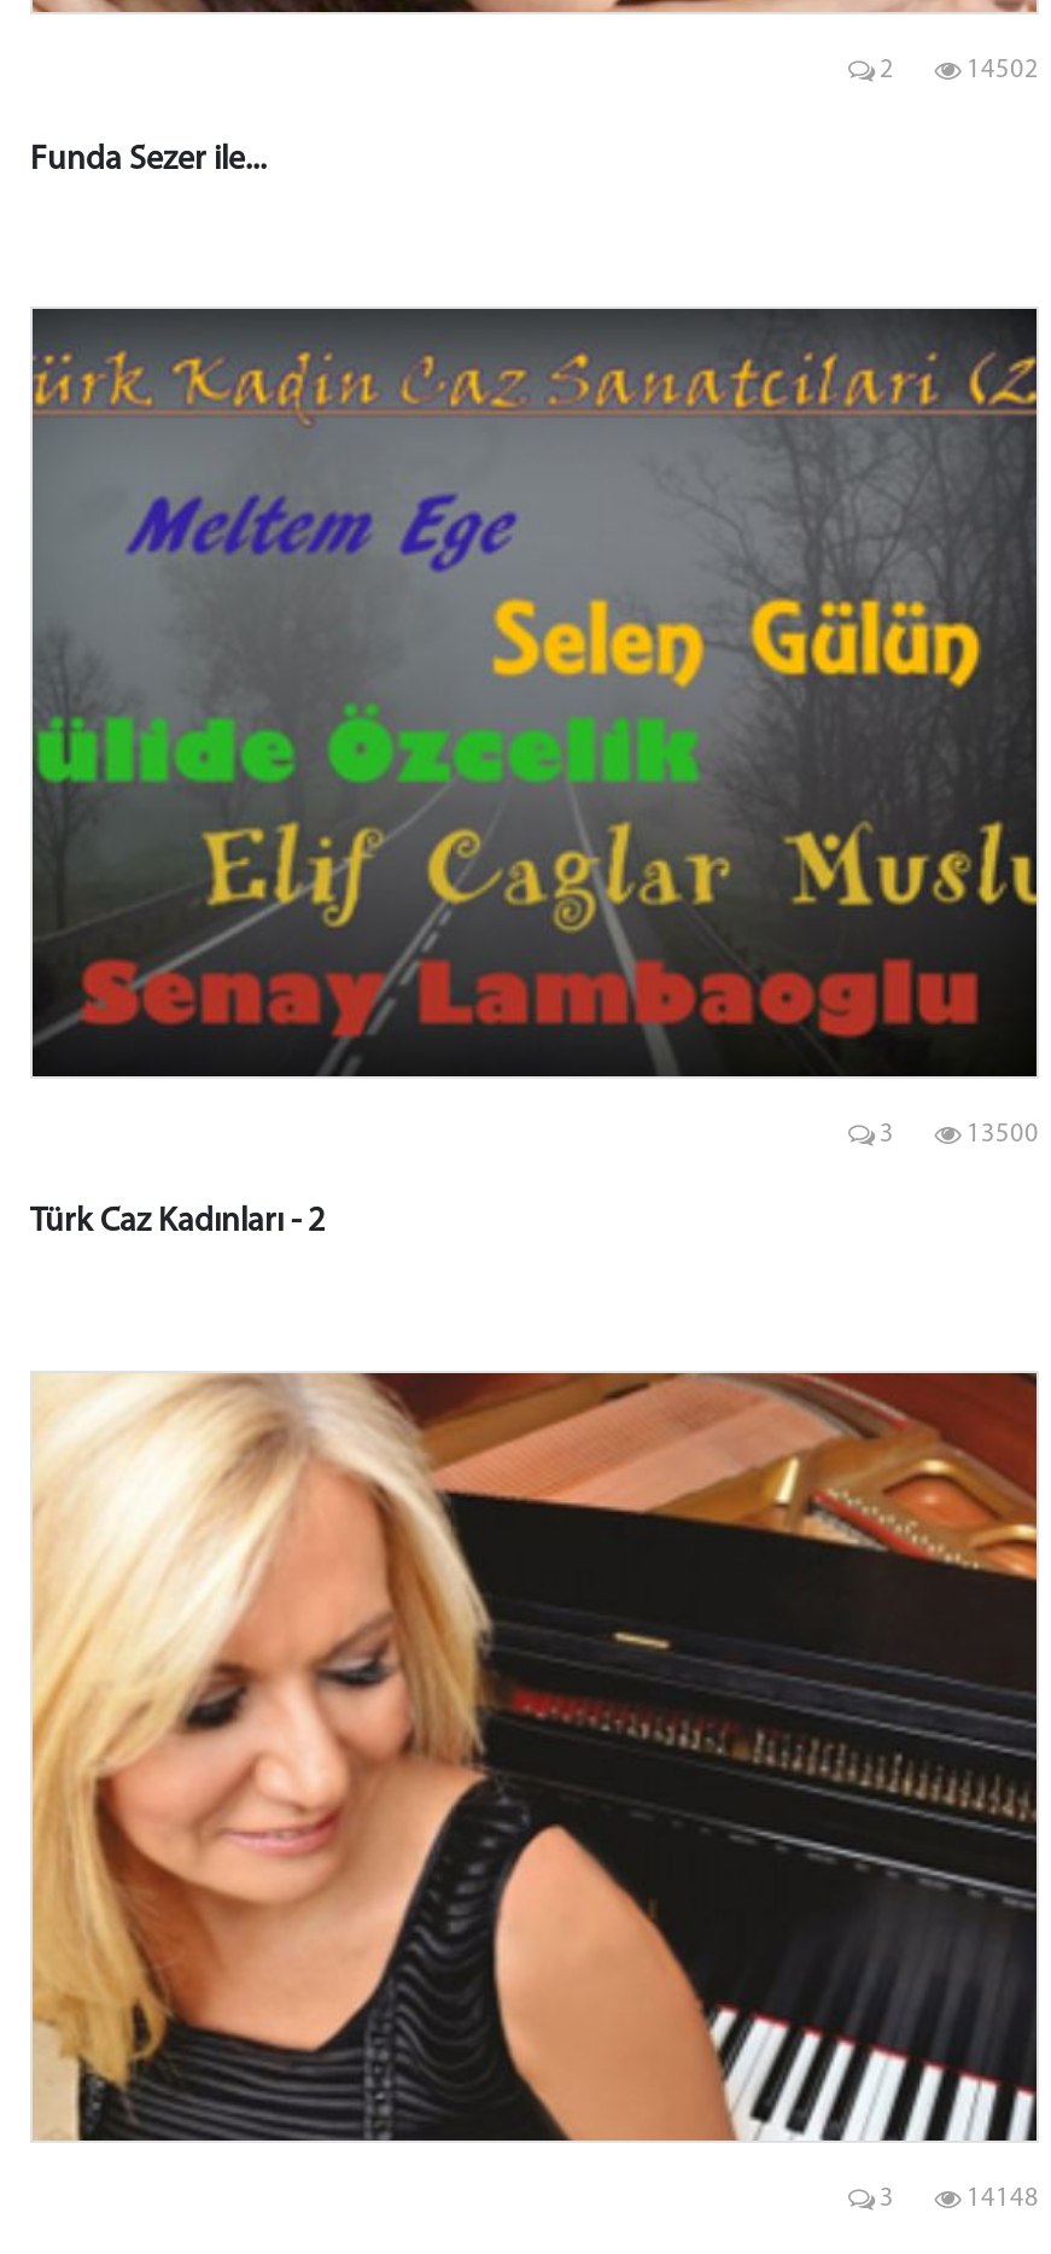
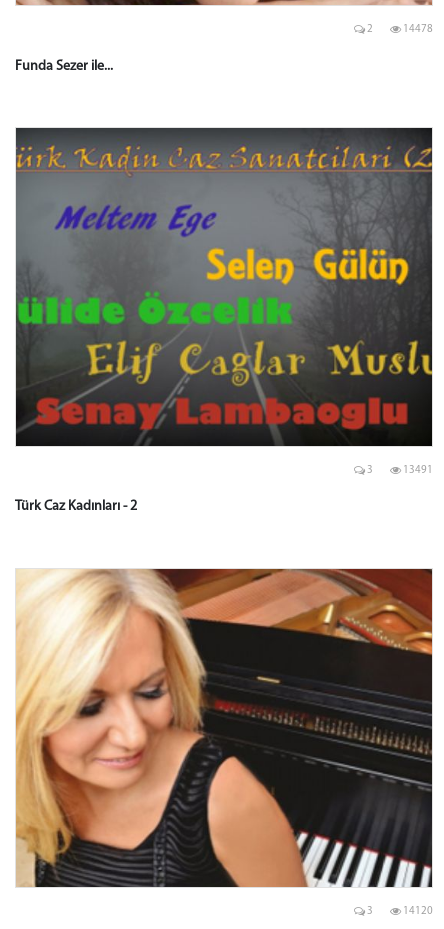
[967,59,1039,85] 14502 -> [403,24,433,35] 14478
[967,1122,1039,1149] 13500 -> [403,465,433,476] 13491
[967,2185,1039,2212] 14148 -> [403,905,433,916] 14120

